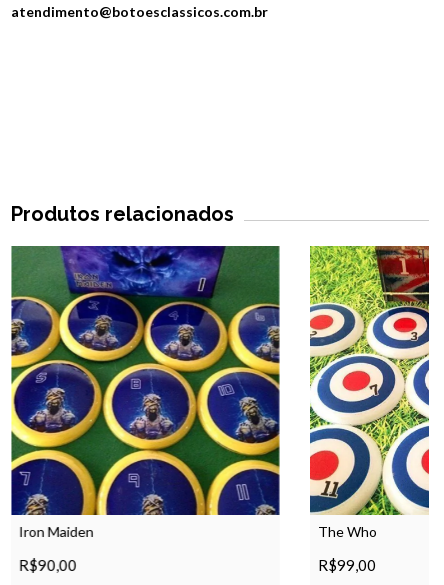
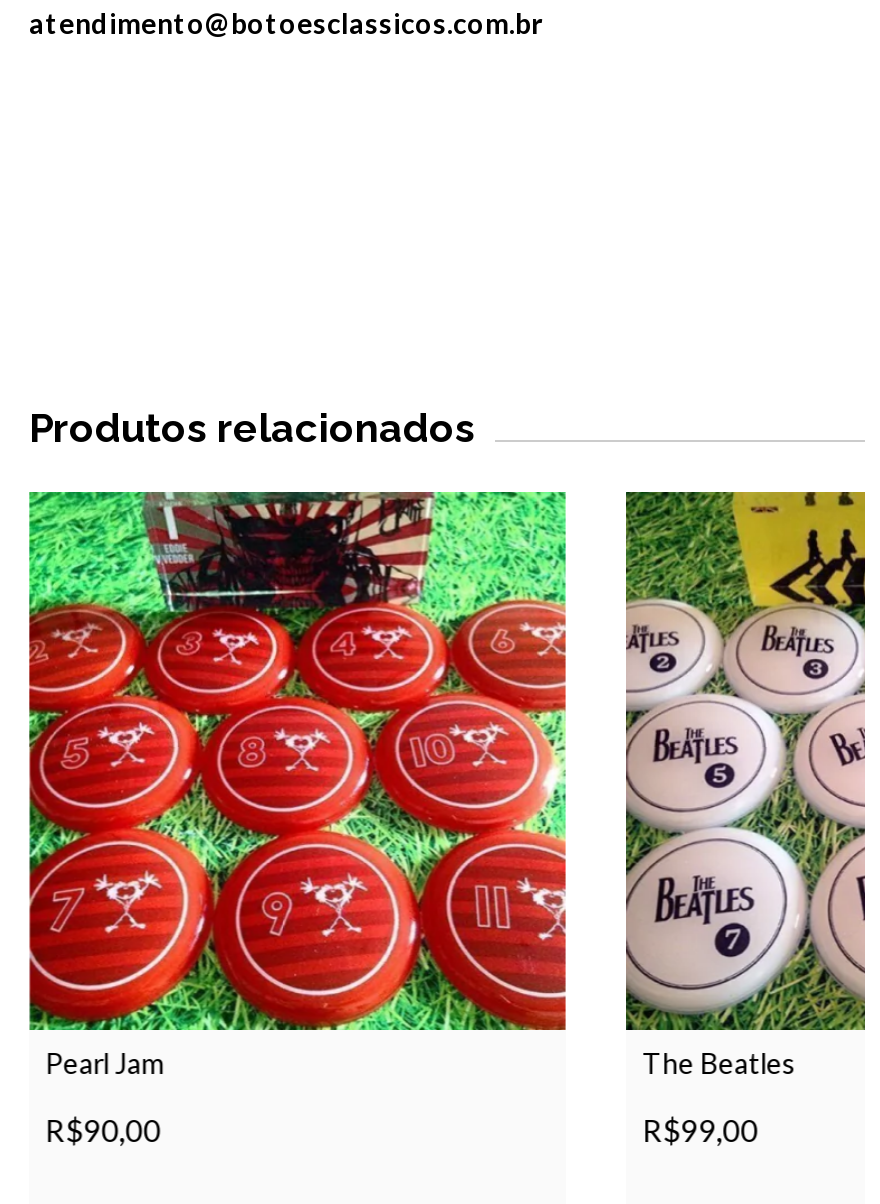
[10,245,281,540] [image] | Iron Maiden -> [27,490,567,1080] [image] | Pearl Jam
[309,245,430,540] [image] | The Who -> [623,490,867,1080] [image] | The Beatles

